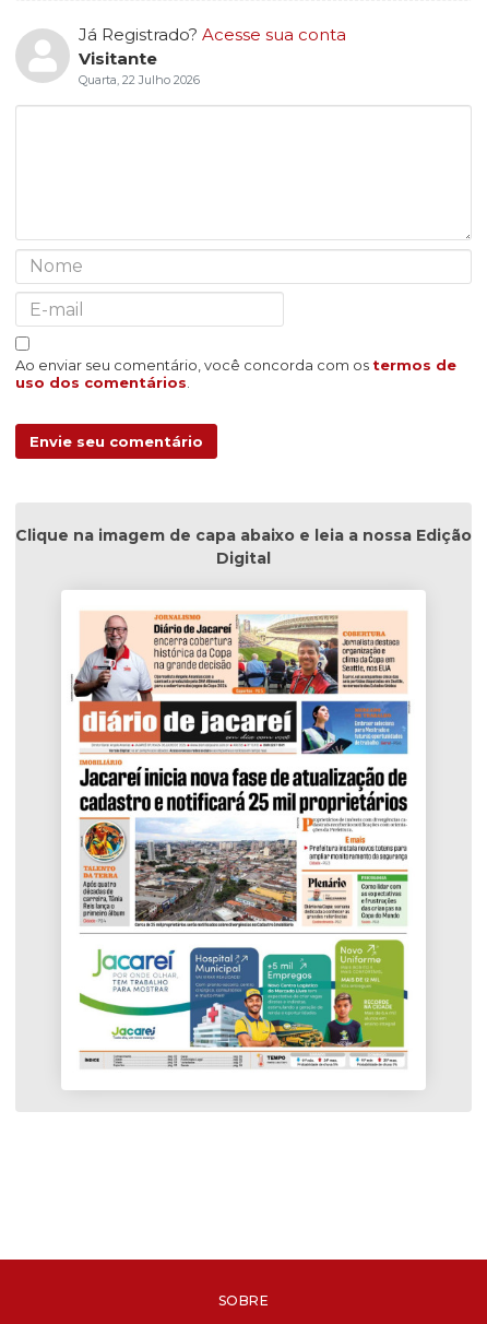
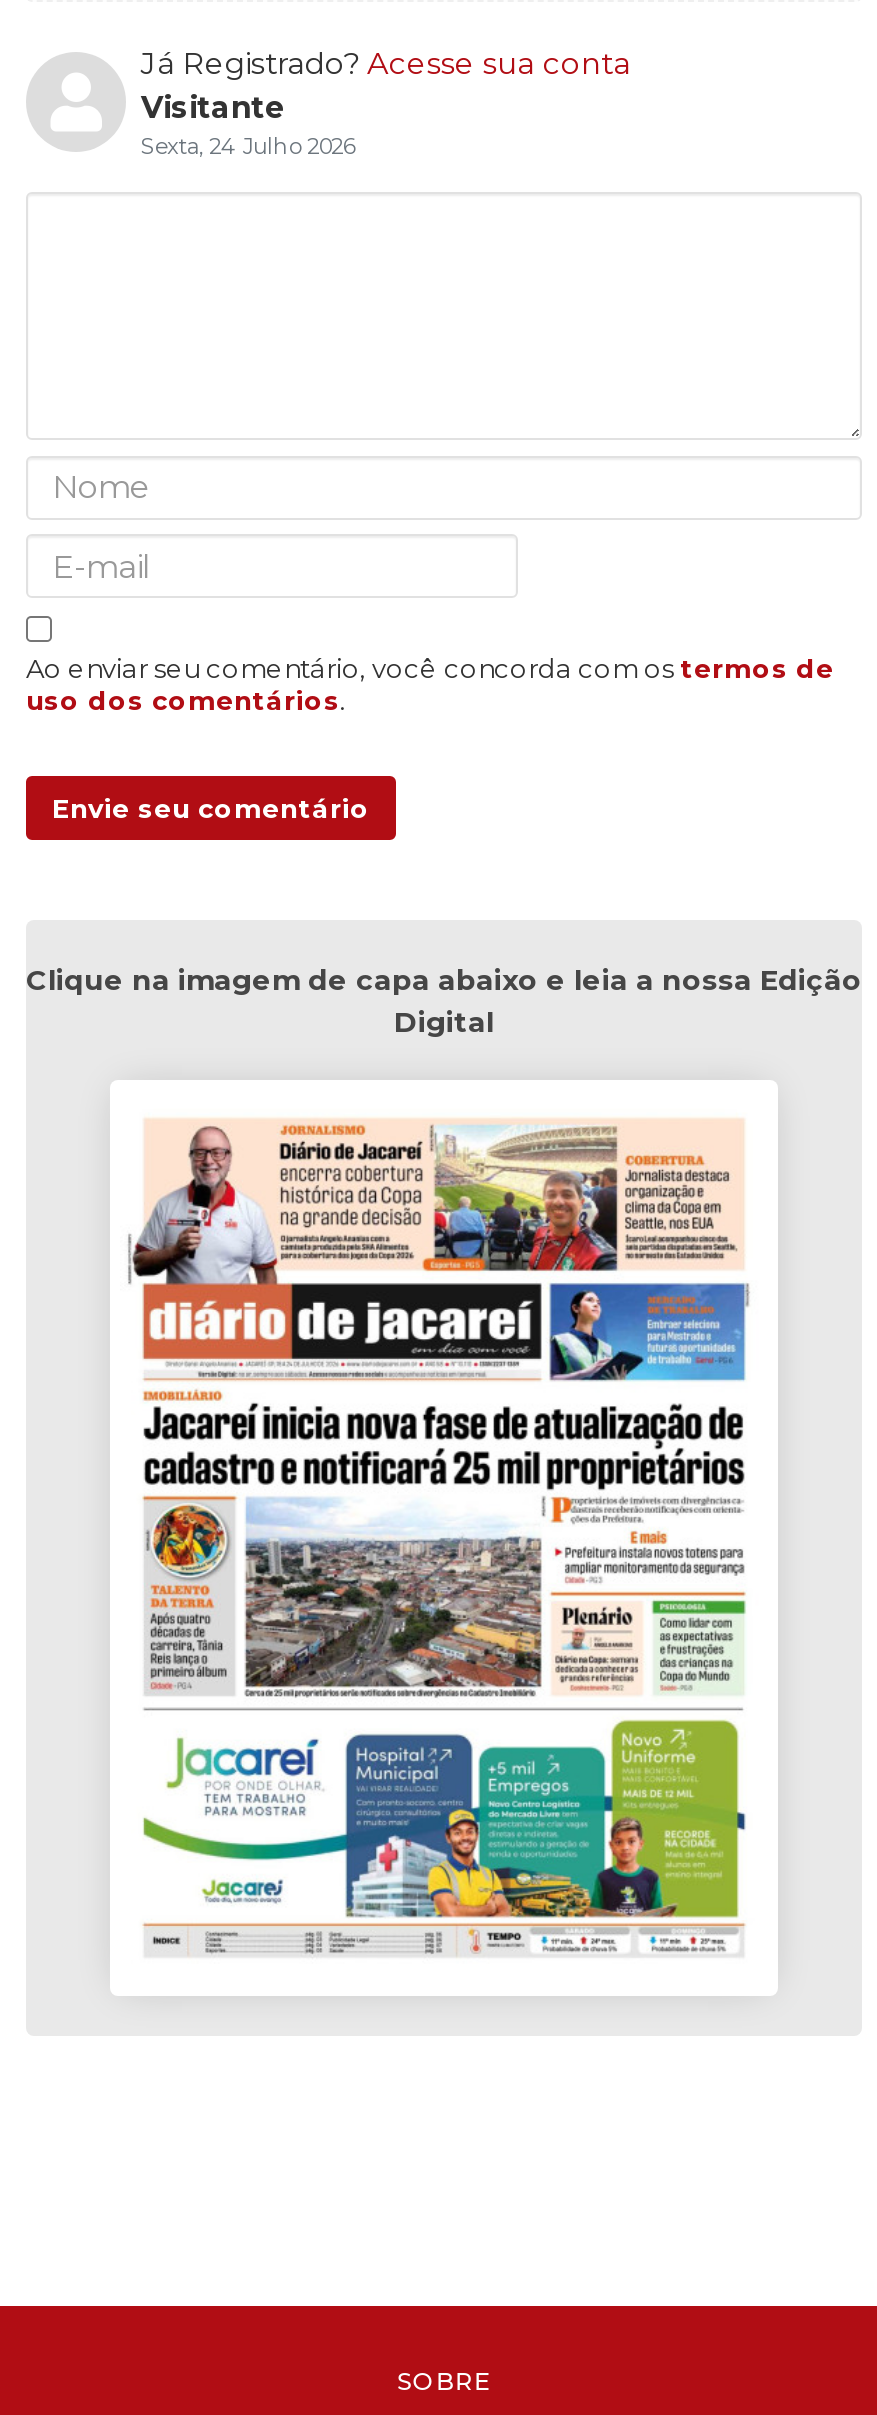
[78,73,199,88] Quarta, 22 Julho 2026 -> [141,133,355,161] Sexta, 24 Julho 2026

